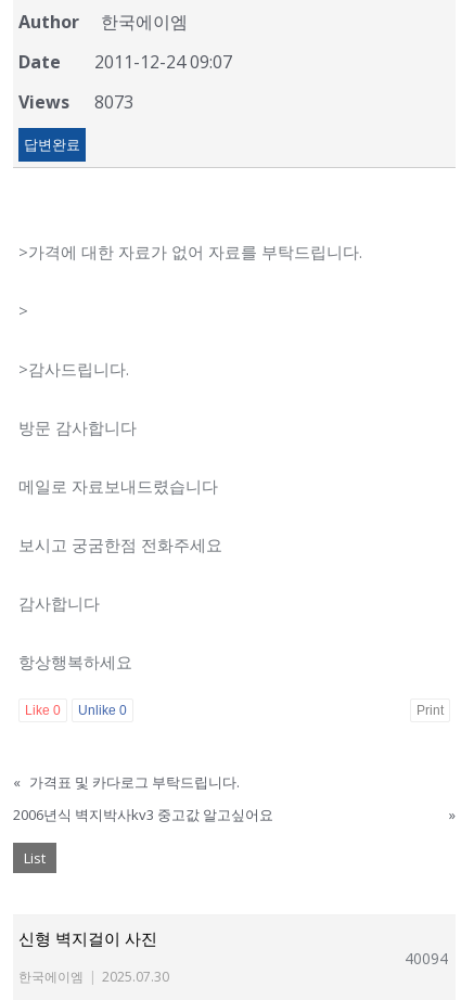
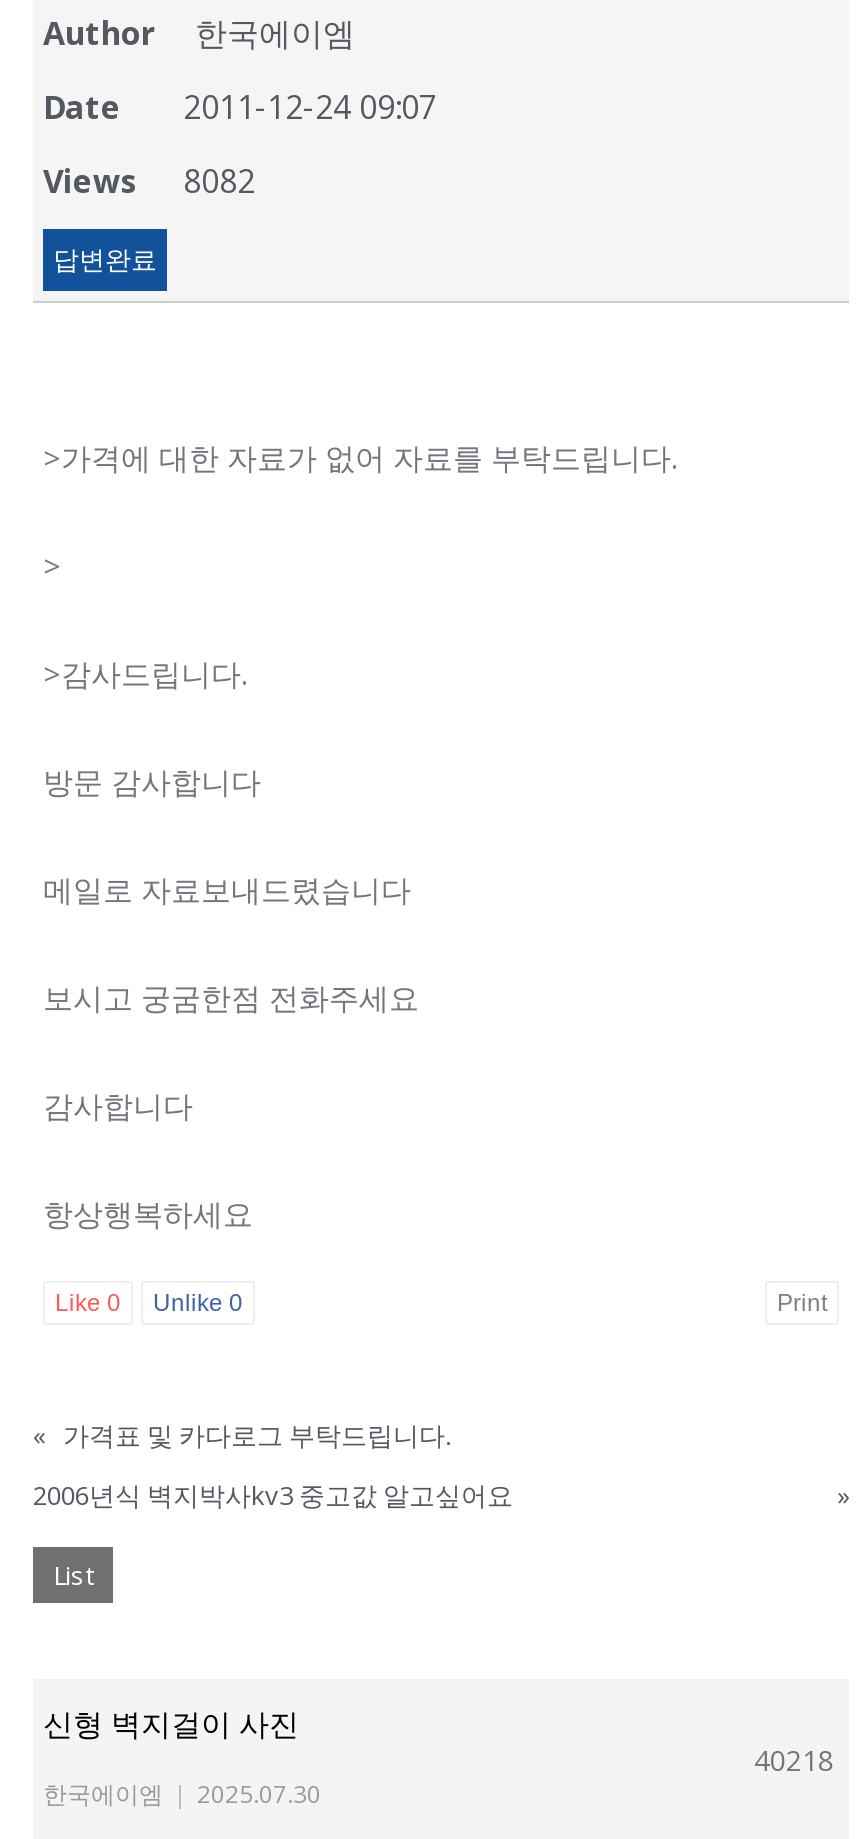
[18,90,133,114] Views 8073 -> [43,159,255,203] Views 8082
[404,948,447,969] 40094 -> [754,1741,834,1779] 40218

